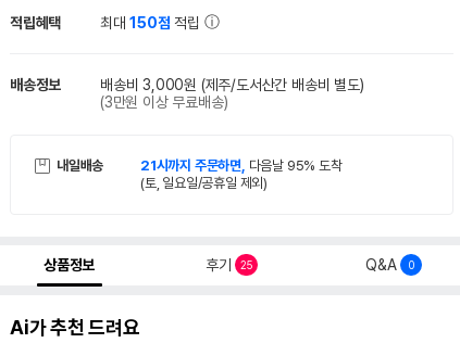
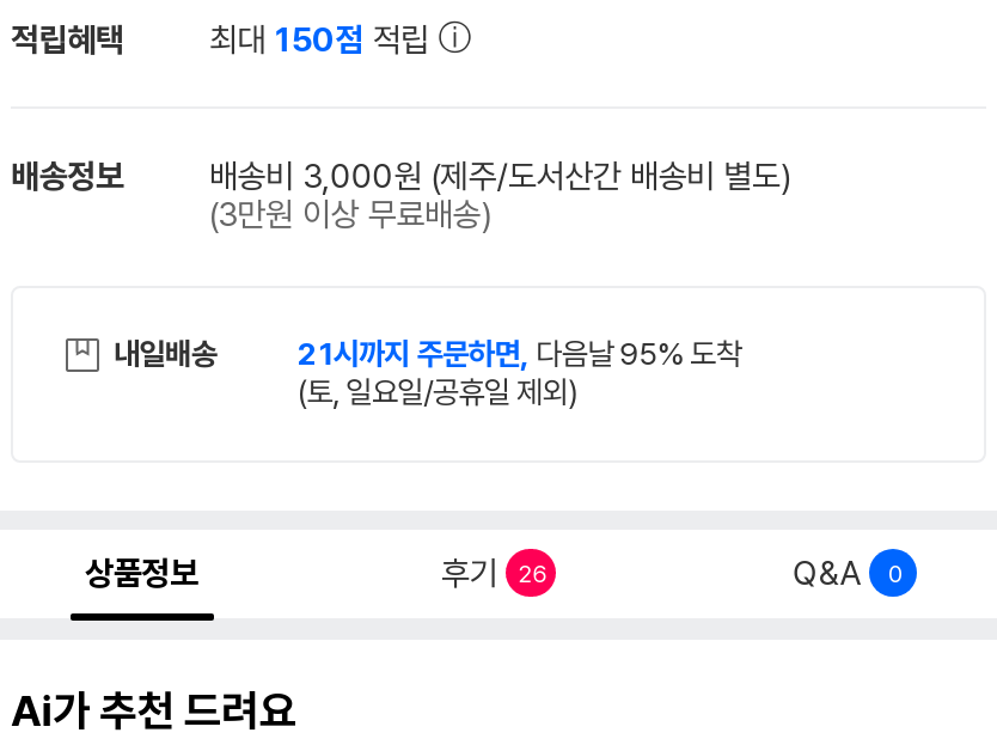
[206,256,252,274] 후기 25 -> [441,554,544,592] 후기 26

